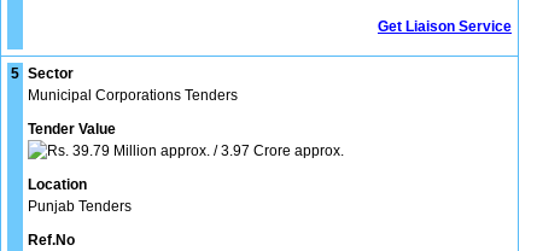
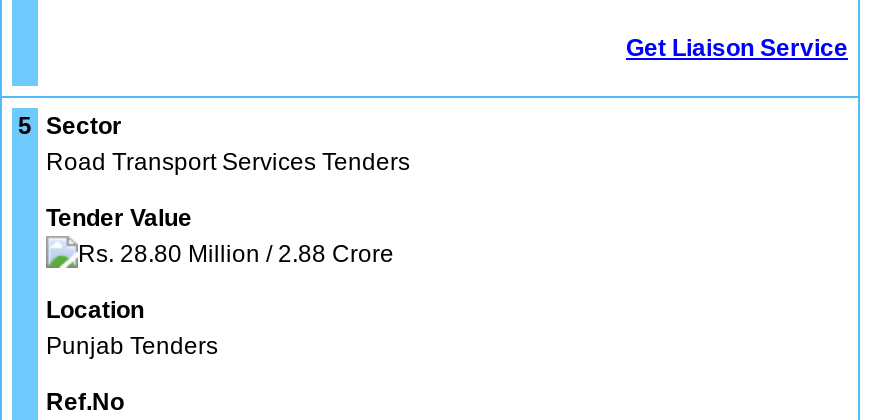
[28,87,238,104] Municipal Corporations Tenders -> [46,148,410,176] Road Transport Services Tenders
[69,142,344,159] 39.79 Million approx. / 3.97 Crore approx. -> [114,240,394,268] 28.80 Million / 2.88 Crore

